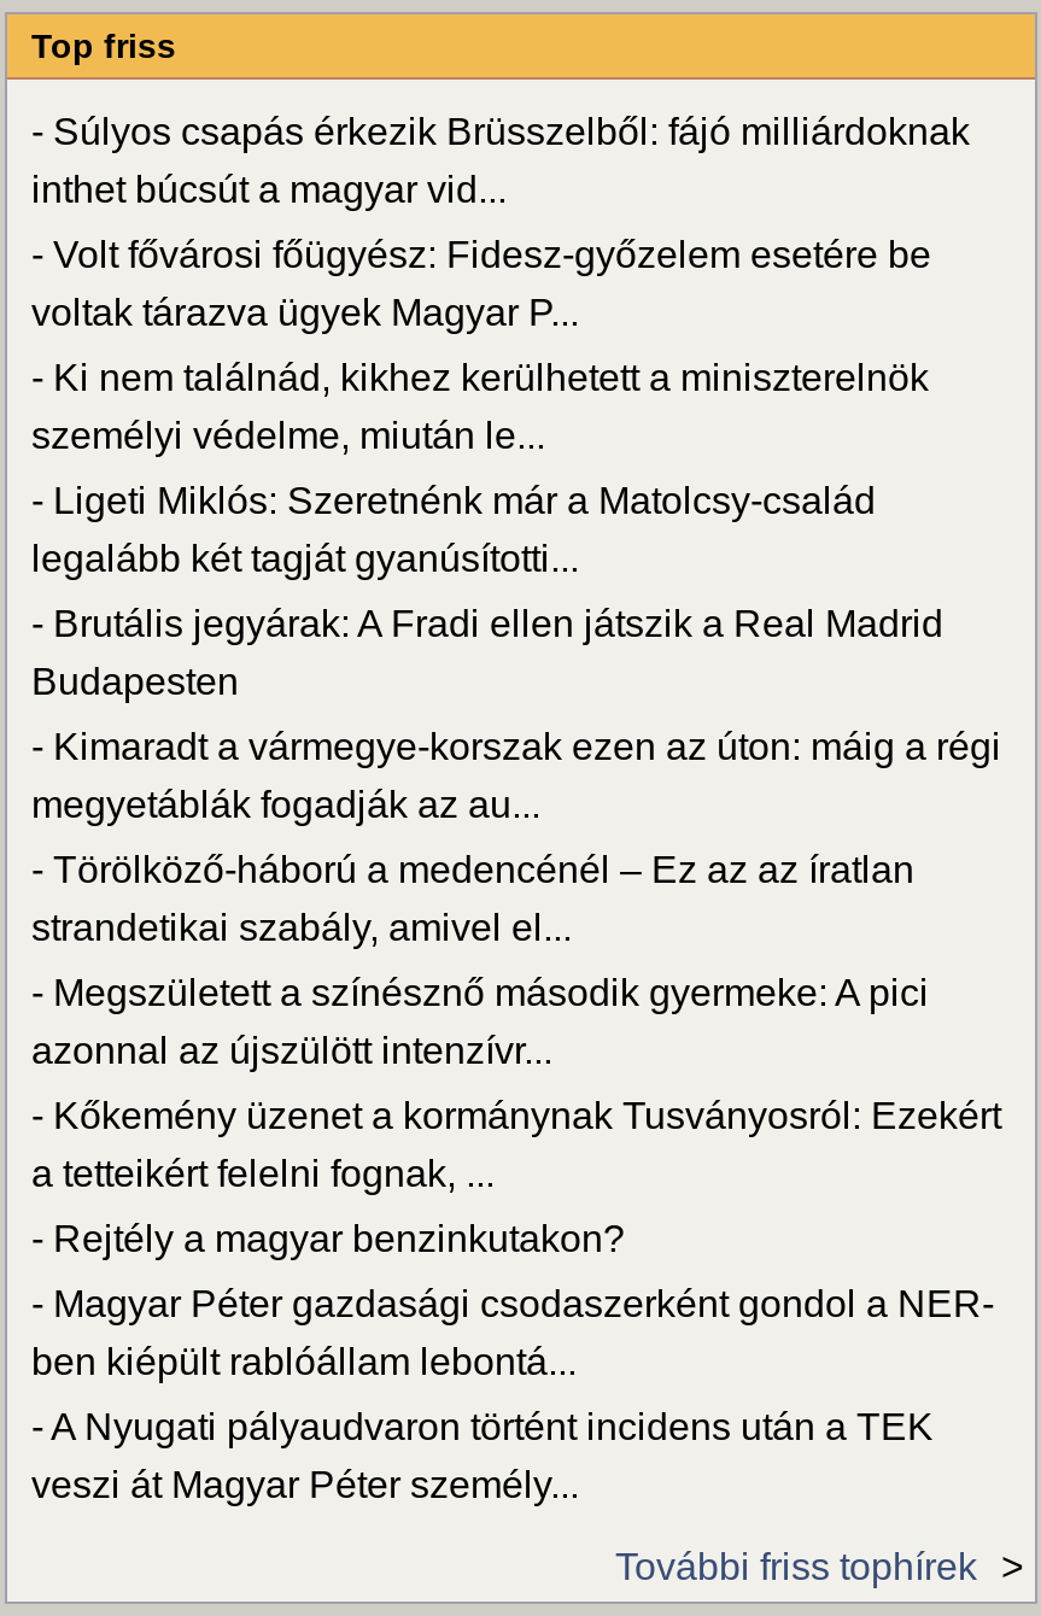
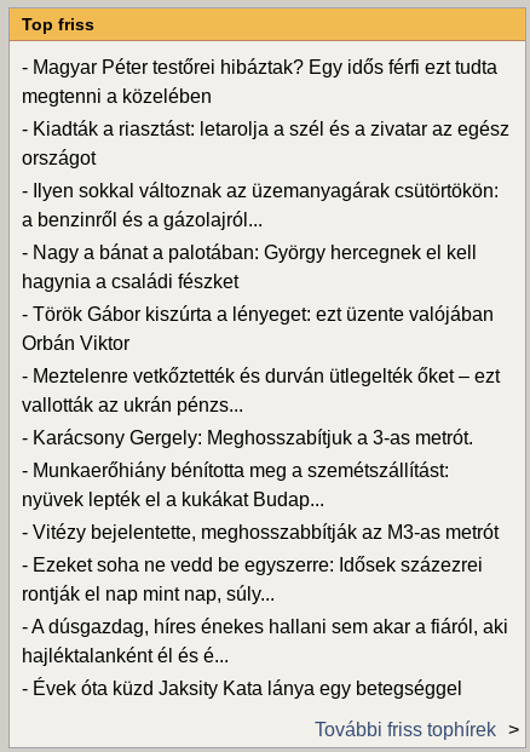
[31,111,970,210] - Súlyos csapás érkezik Brüsszelből: fájó milliárdoknak | inthet búcsút a magyar vid... -> [22,57,497,107] - Magyar Péter testőrei hibáztak? Egy idős férfi ezt tudta | megtenni a közelében
[31,234,931,333] - Volt fővárosi főügyész: Fidesz-győzelem esetére be | voltak tárazva ügyek Magyar P... -> [22,119,509,168] - Kiadták a riasztást: letarolja a szél és a zivatar az egész | országot
[31,357,929,456] - Ki nem találnád, kikhez kerülhetett a miniszterelnök | személyi védelme, miután le... -> [22,180,499,230] - Ilyen sokkal változnak az üzemanyagárak csütörtökön: | a benzinről és a gázolajról...
[31,480,876,579] - Ligeti Miklós: Szeretnénk már a Matolcsy-család | legalább két tagját gyanúsítotti... -> [22,242,477,292] - Nagy a bánat a palotában: György hercegnek el kell | hagynia a családi fészket
[31,603,943,702] - Brutális jegyárak: A Fradi ellen játszik a Real Madrid | Budapesten -> [22,304,494,354] - Török Gábor kiszúrta a lényeget: ezt üzente valójában | Orbán Viktor
[31,726,1001,825] - Kimaradt a vármegye-korszak ezen az úton: máig a régi | megyetáblák fogadják az au... -> [22,366,500,415] - Meztelenre vetkőztették és durván ütlegelték őket – ezt | vallották az ukrán pénzs...
[31,849,914,948] - Törölköző-háború a medencénél – Ez az az íratlan | strandetikai szabály, amivel el... -> [22,427,473,448] - Karácsony Gergely: Meghosszabítjuk a 3-as metrót.
[31,972,929,1071] - Megszületett a színésznő második gyermeke: A pici | azonnal az újszülött intenzívr... -> [22,460,449,510] - Munkaerőhiány bénította meg a szemétszállítást: | nyüvek lepték el a kukákat Budap...
[31,1095,1001,1194] - Kőkemény üzenet a kormánynak Tusványosról: Ezekért | a tetteikért felelni fognak, ... -> [22,522,499,543] - Vitézy bejelentette, meghosszabbítják az M3-as metrót
[31,1218,625,1259] - Rejtély a magyar benzinkutakon? -> [22,555,483,604] - Ezeket soha ne vedd be egyszerre: Idősek százezrei | rontják el nap mint nap, súly...
[31,1283,994,1382] - Magyar Péter gazdasági csodaszerként gondol a NER- | ben kiépült rablóállam lebontá... -> [22,616,508,666] - A dúsgazdag, híres énekes hallani sem akar a fiáról, aki | hajléktalanként él és é...
[31,1406,934,1505] - A Nyugati pályaudvaron történt incidens után a TEK | veszi át Magyar Péter személy... -> [22,678,462,699] - Évek óta küzd Jaksity Kata lánya egy betegséggel

